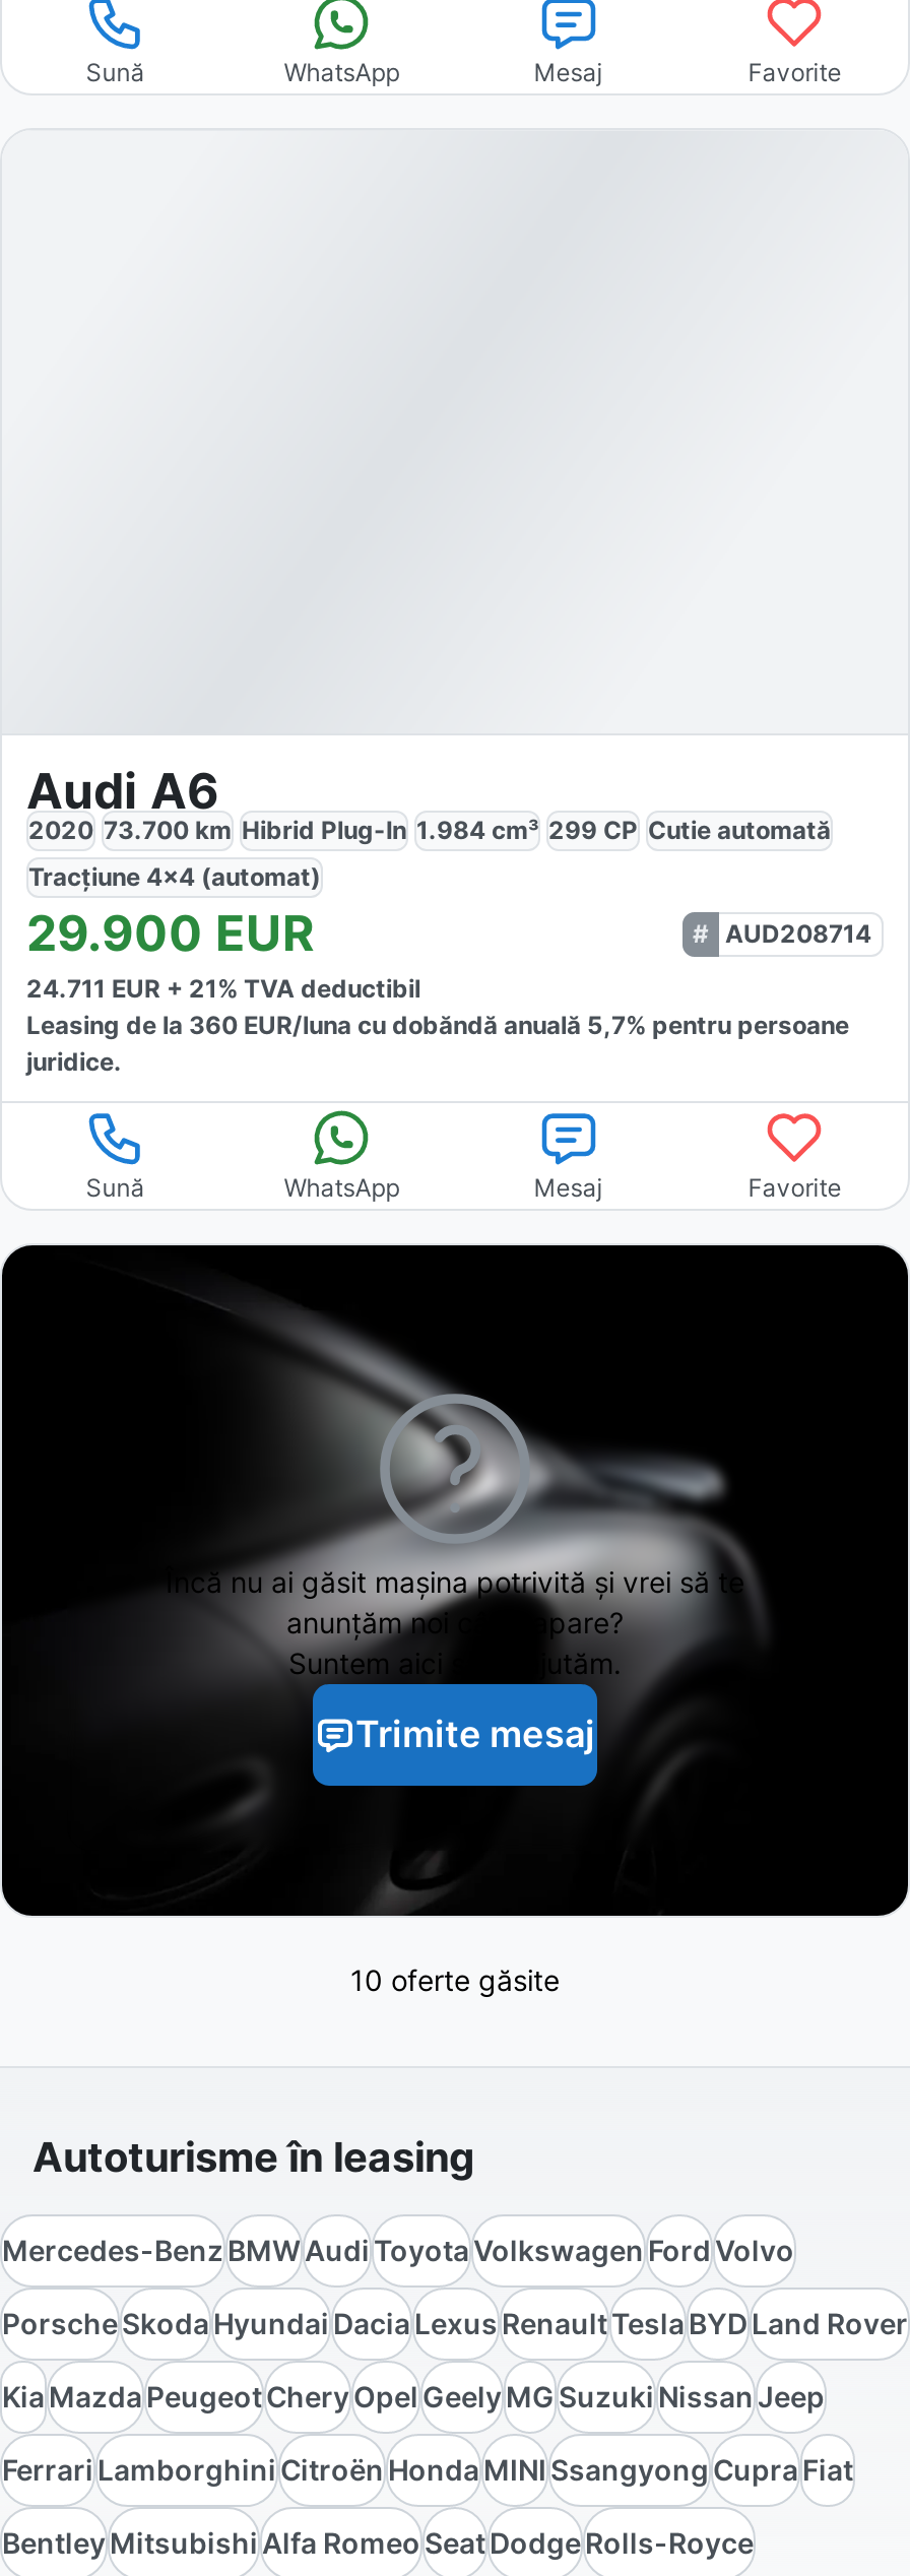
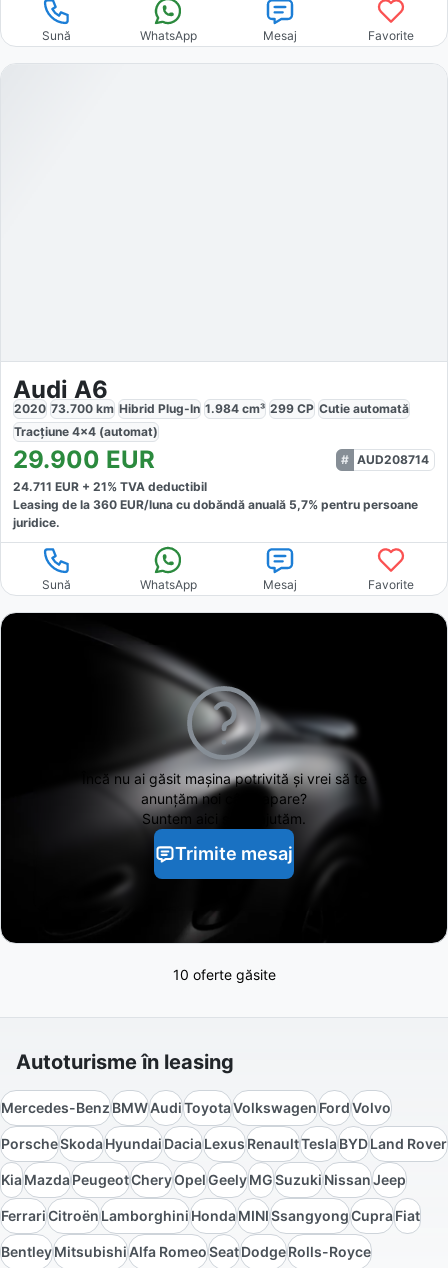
[2,2452,853,2487] Ferrari Lamborghini Citroën Honda MINI Ssangyong Cupra Fiat -> [1,1207,420,1224] Ferrari Citroën Lamborghini Honda MINI Ssangyong Cupra Fiat

